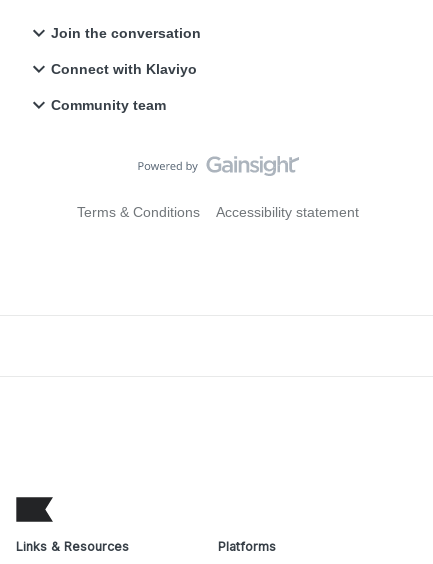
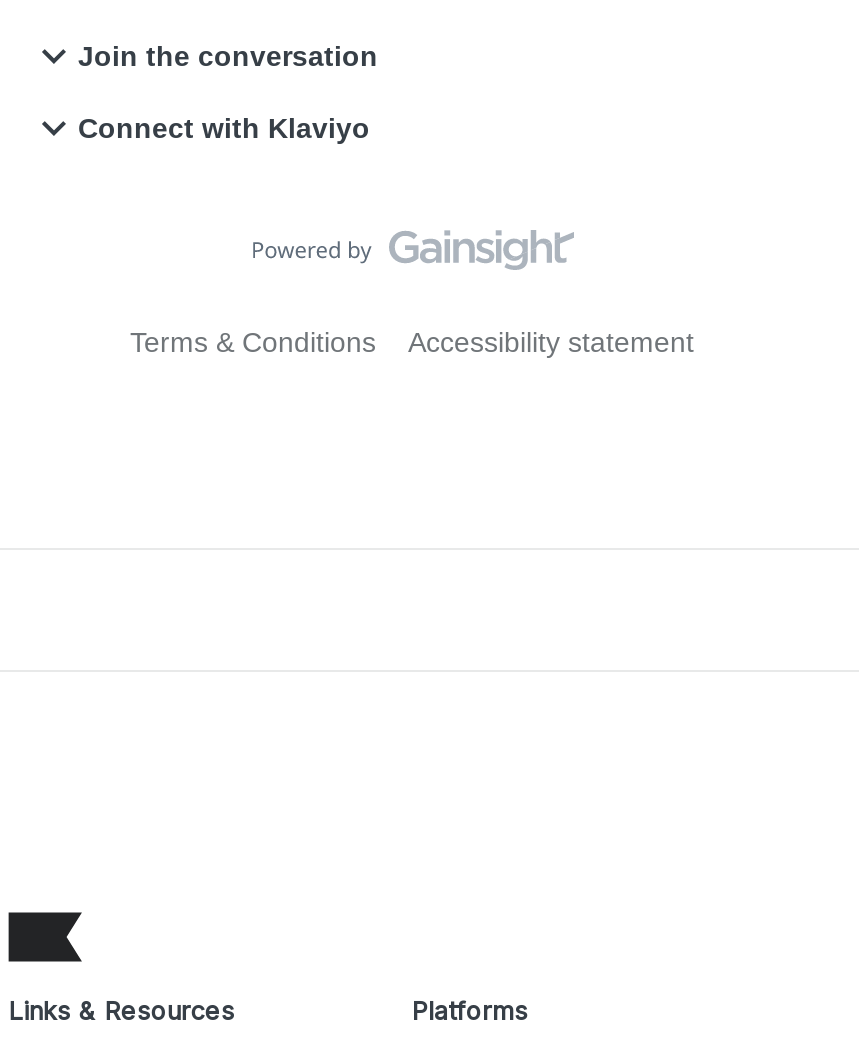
[51,96,166,112] Community team -> none

